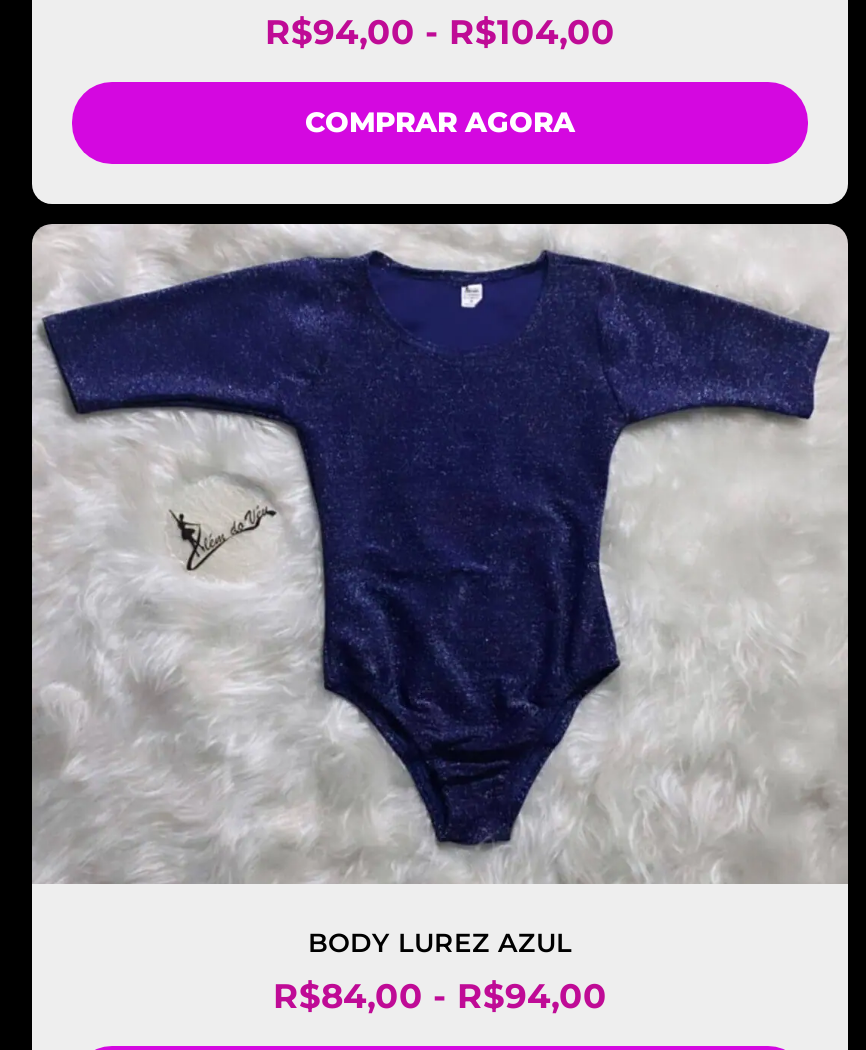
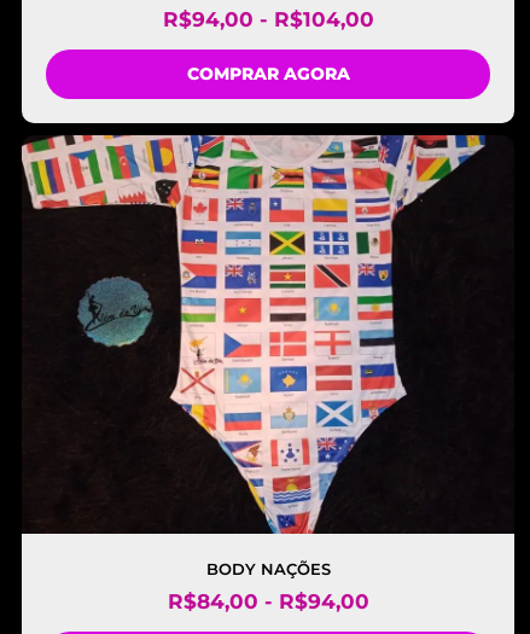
[30,222,850,958] [image] | BODY LUREZ AZUL -> [22,134,514,579] [image] | BODY NAÇÕES

